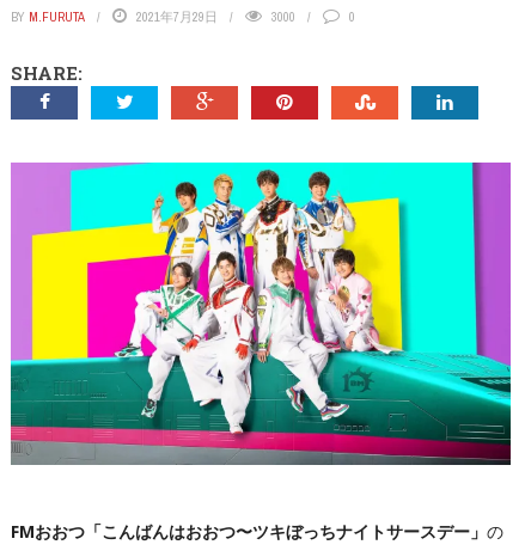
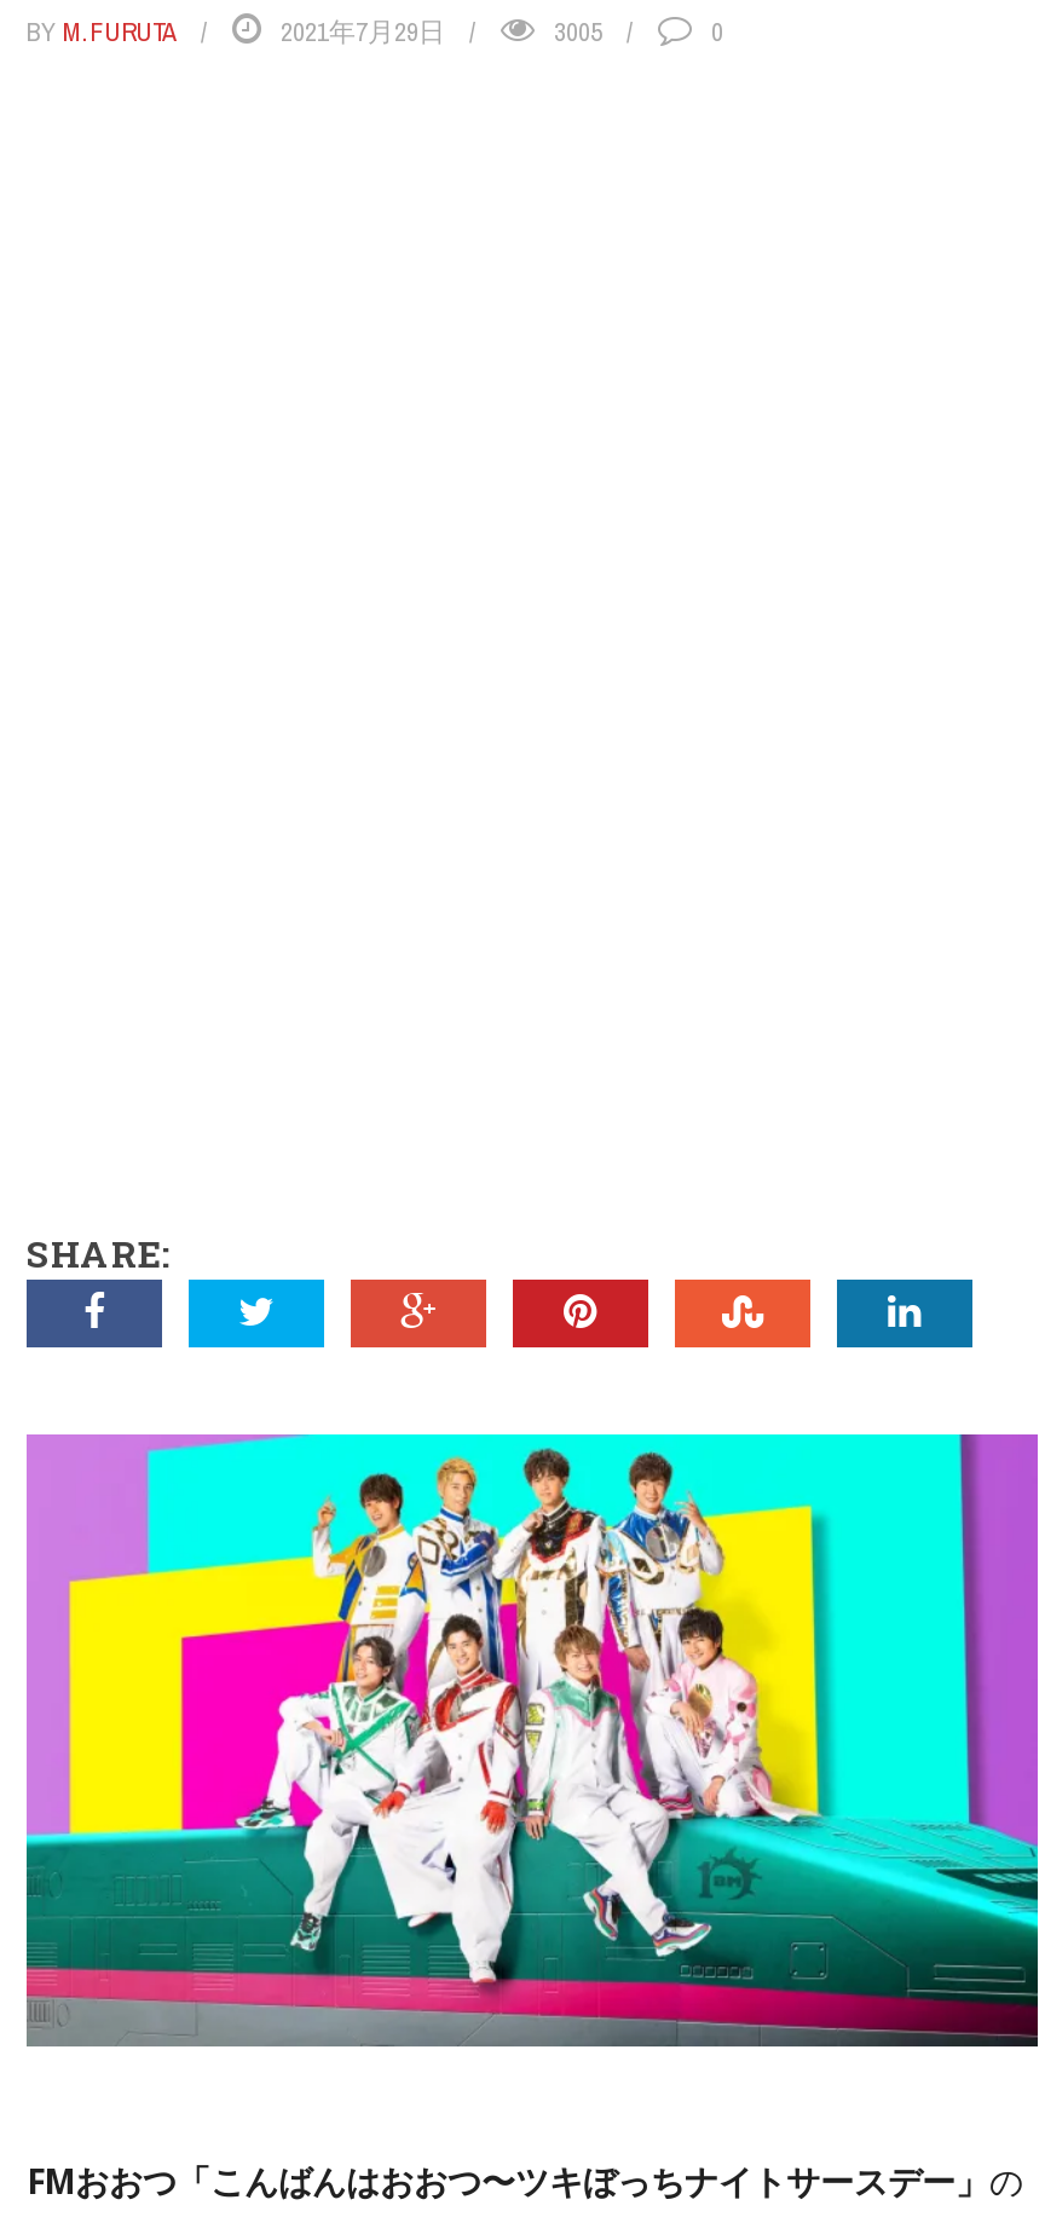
[271,8,295,25] 3000 -> [554,15,602,48] 3005

